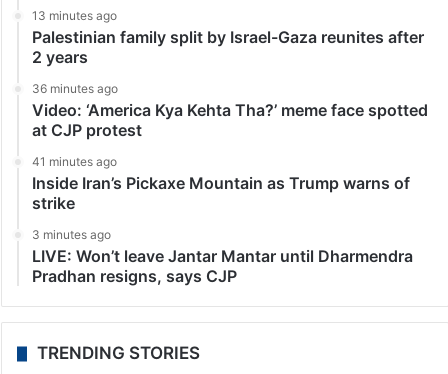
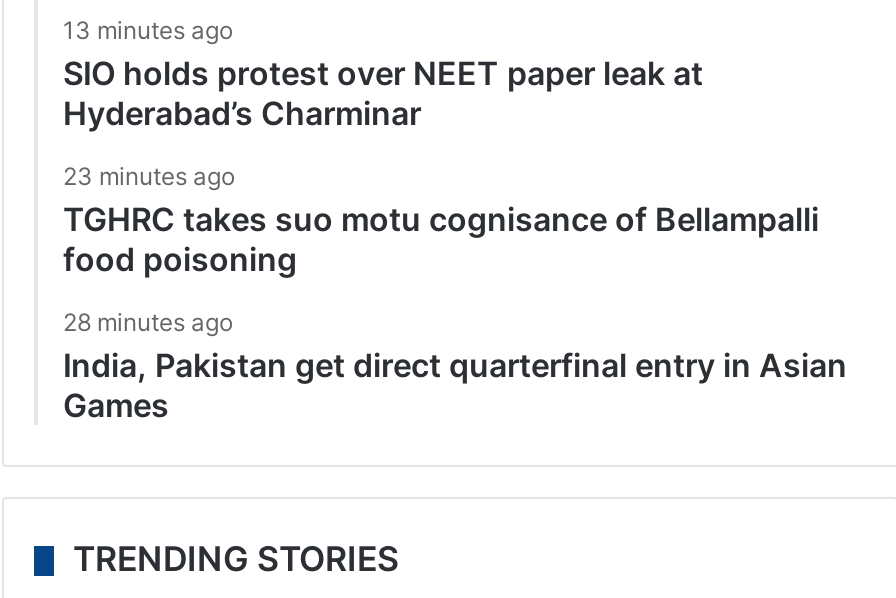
[31,27,427,286] Palestinian family split by Israel-Gaza reunites after | 2 years | 36 minutes ago | Video: ‘America Kya Kehta Tha?’ meme face spotted | at CJP protest | 41 minutes ago | Inside Iran’s Pickaxe Mountain as Trump warns of | strike | 3 minutes ago | LIVE: Won’t leave Jantar Mantar until Dharmendra | Pradhan resigns, says CJP -> [63,54,847,426] SIO holds protest over NEET paper leak at | Hyderabad’s Charminar | 23 minutes ago | TGHRC takes suo motu cognisance of Bellampalli | food poisoning | 28 minutes ago | India, Pakistan get direct quarterfinal entry in Asian | Games

